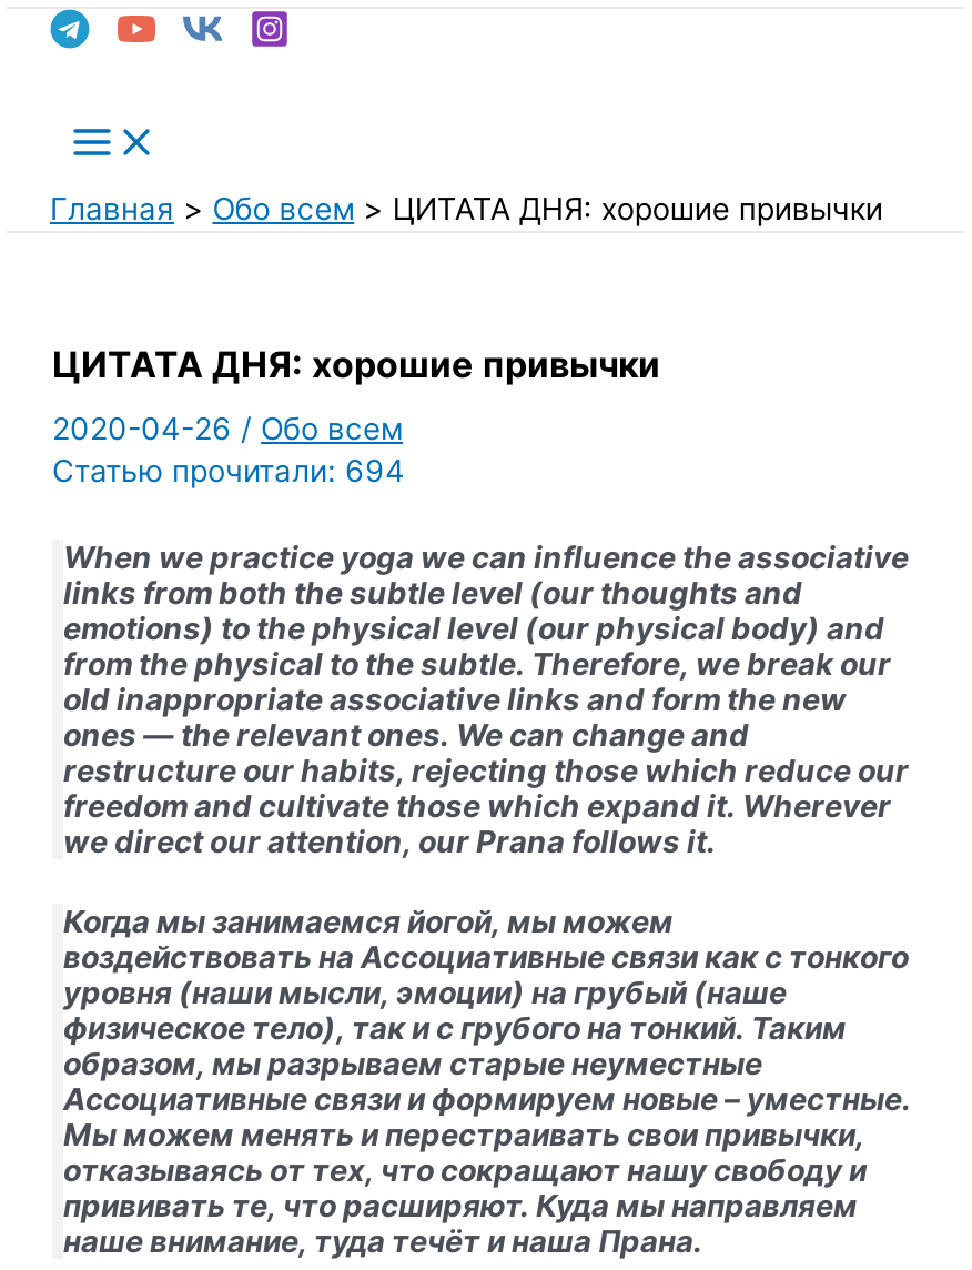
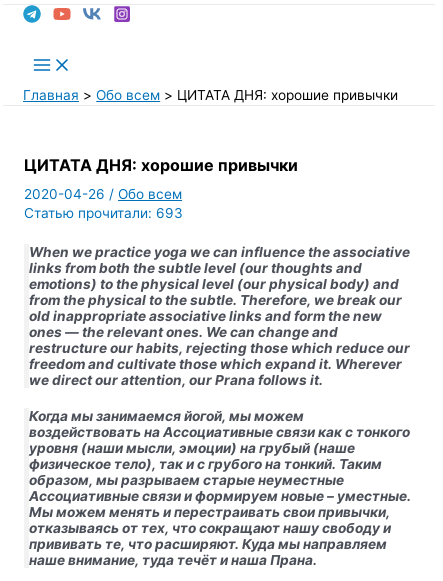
[52,454,405,489] Статью прочитали: 694 -> [24,205,183,221] Статью прочитали: 693

